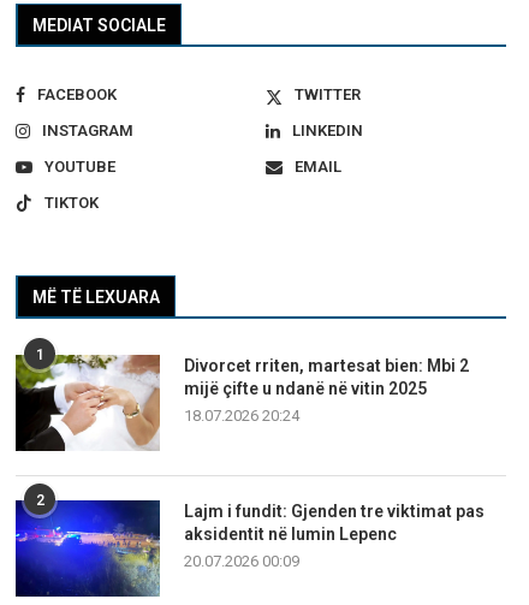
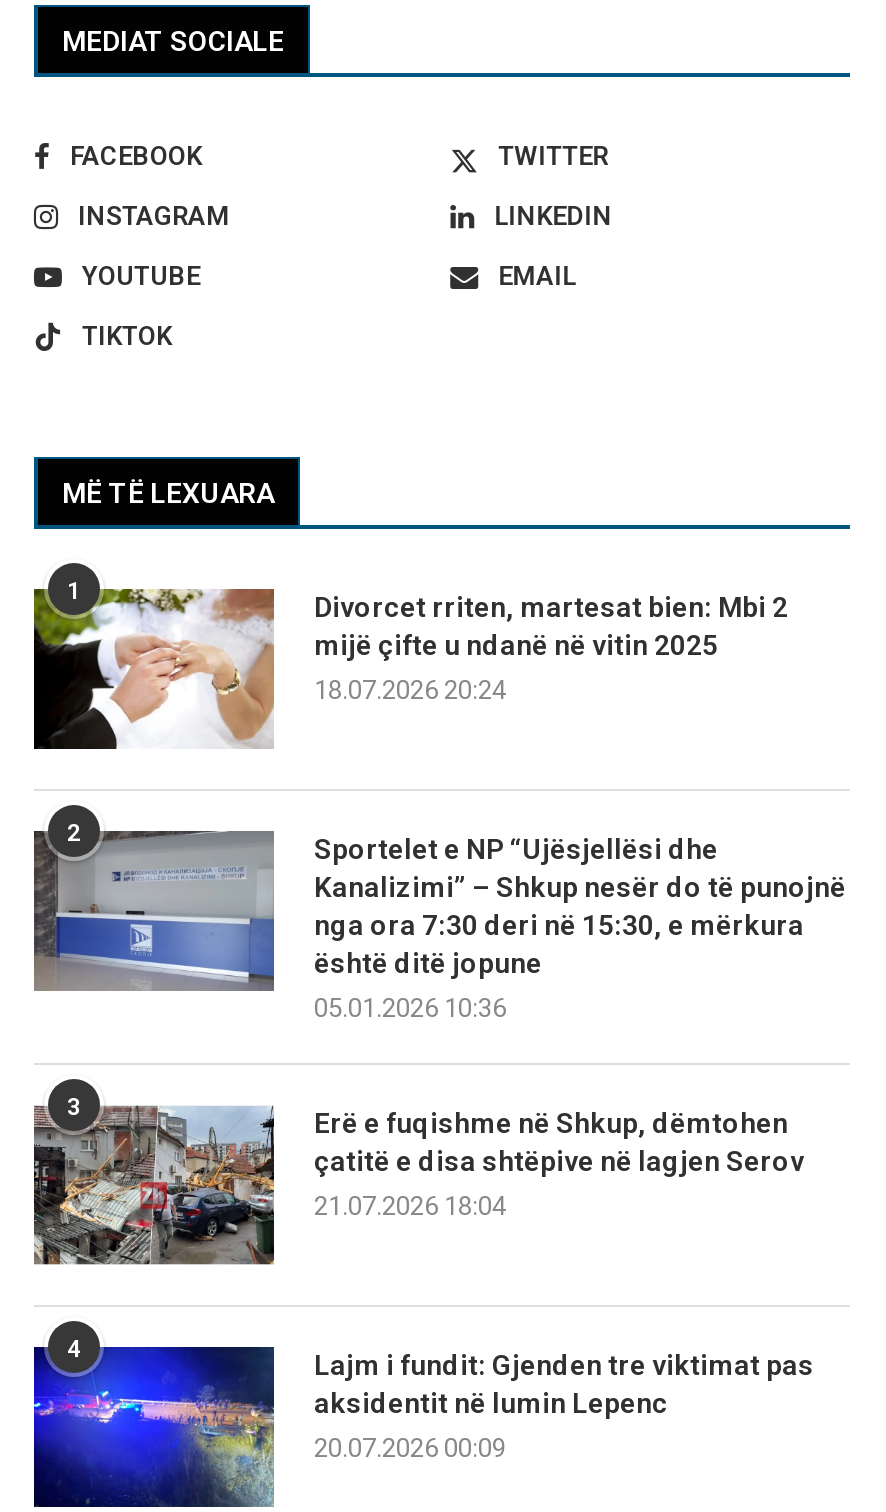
none -> [32,829,846,1220] [image] | Sportelet e NP “Ujësjellësi dhe | Kanalizimi” – Shkup nesër do të punojnë | nga ora 7:30 deri në 15:30, e mërkura | është ditë jopune | 05.01.2026 10:36 | 3 | Erë e fuqishme në Shkup, dëmtohen | çatitë e disa shtëpive në lagjen Serov | 21.07.2026 18:04
none -> [32,1105,276,1362] [image] | 4

